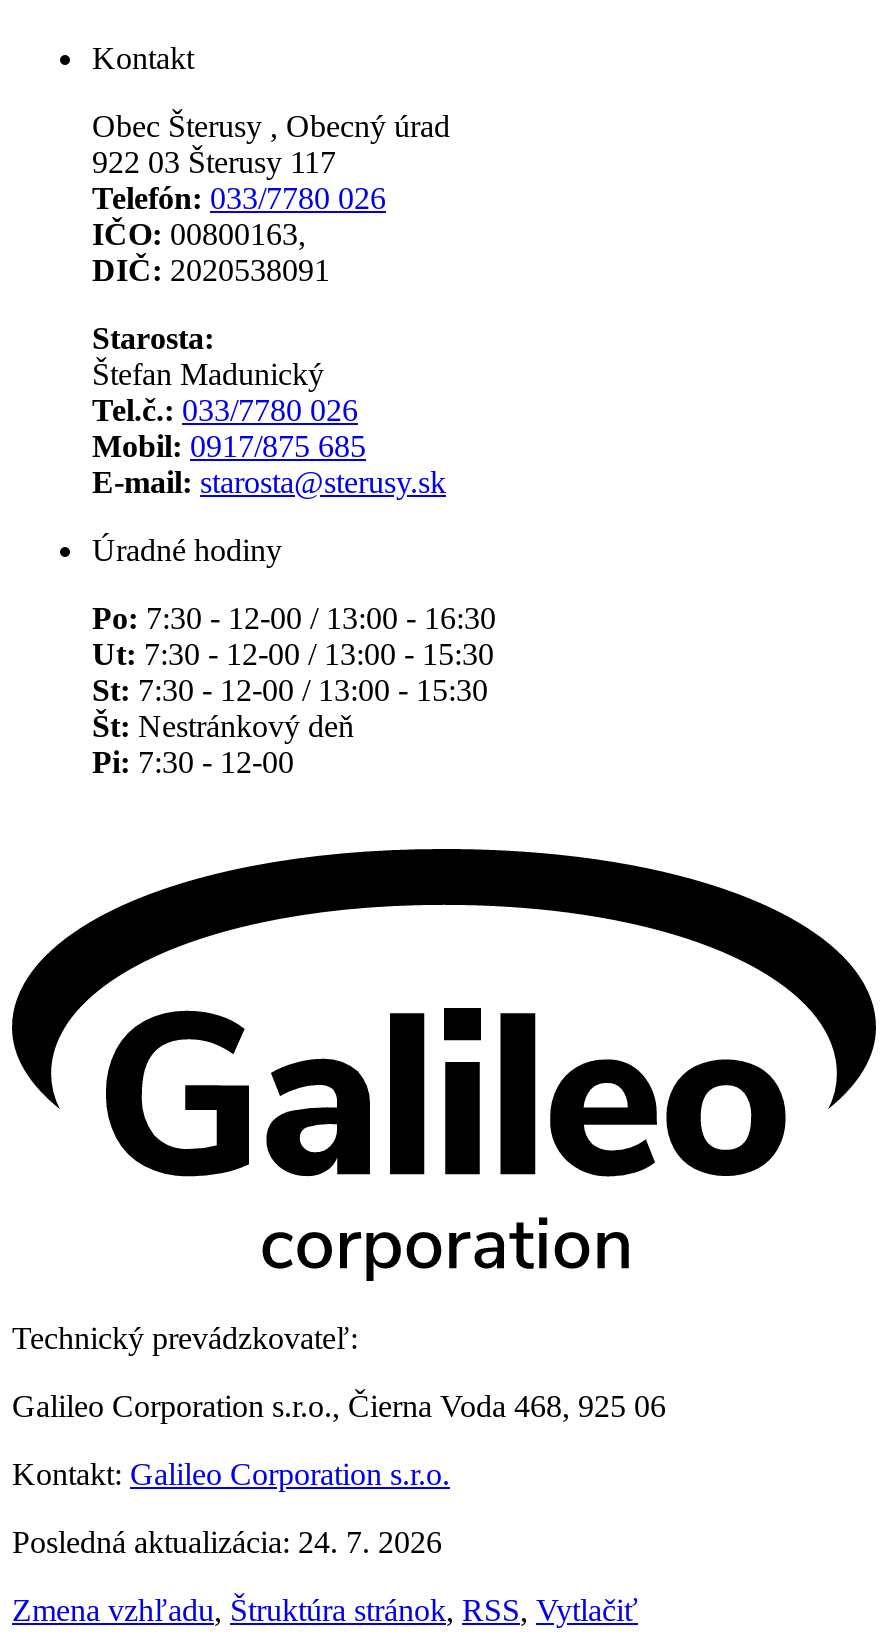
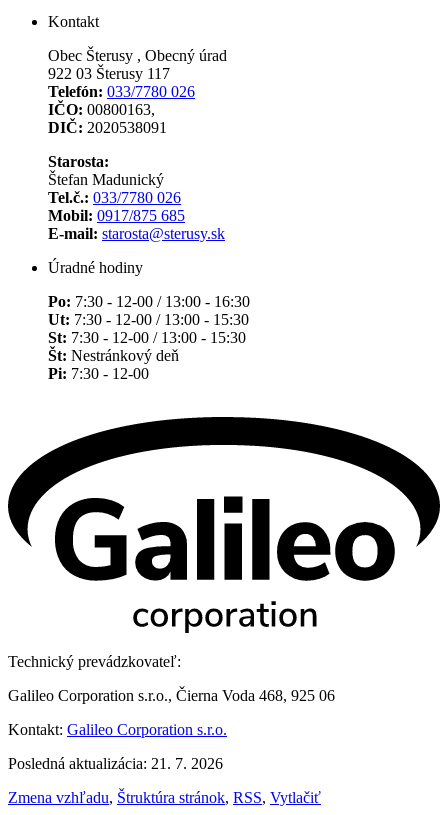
[12,1525,442,1559] Posledná aktualizácia: 24. 7. 2026 -> [8,755,223,772] Posledná aktualizácia: 21. 7. 2026

